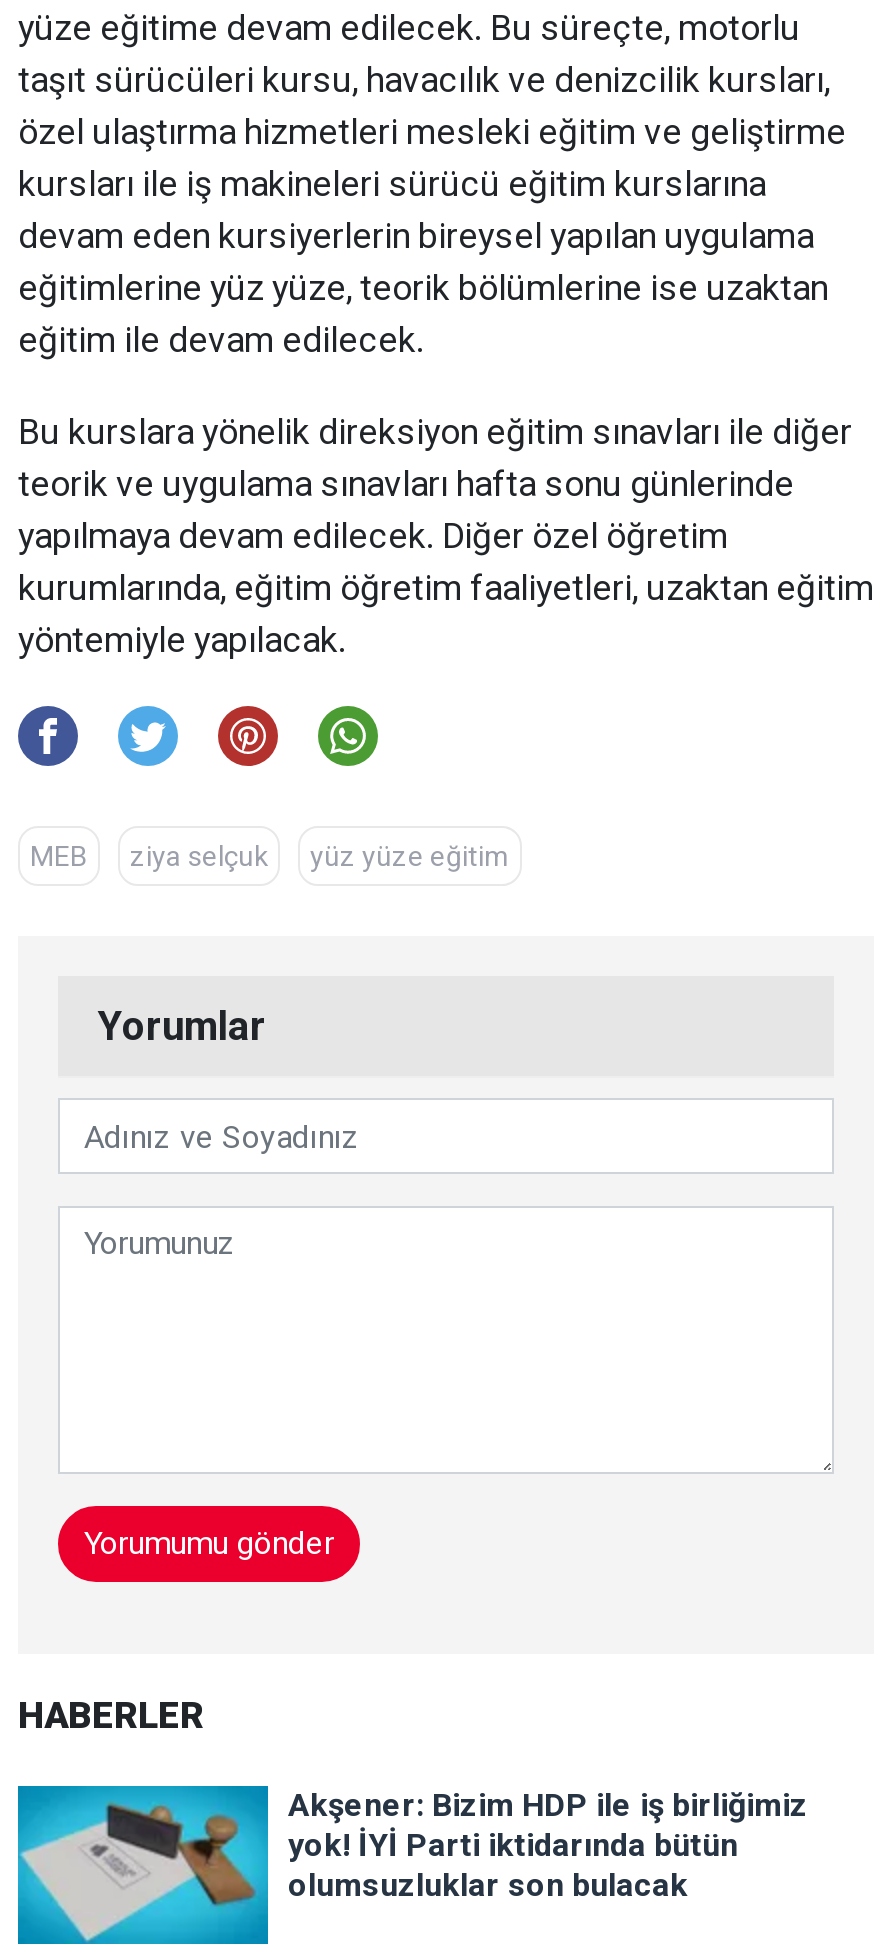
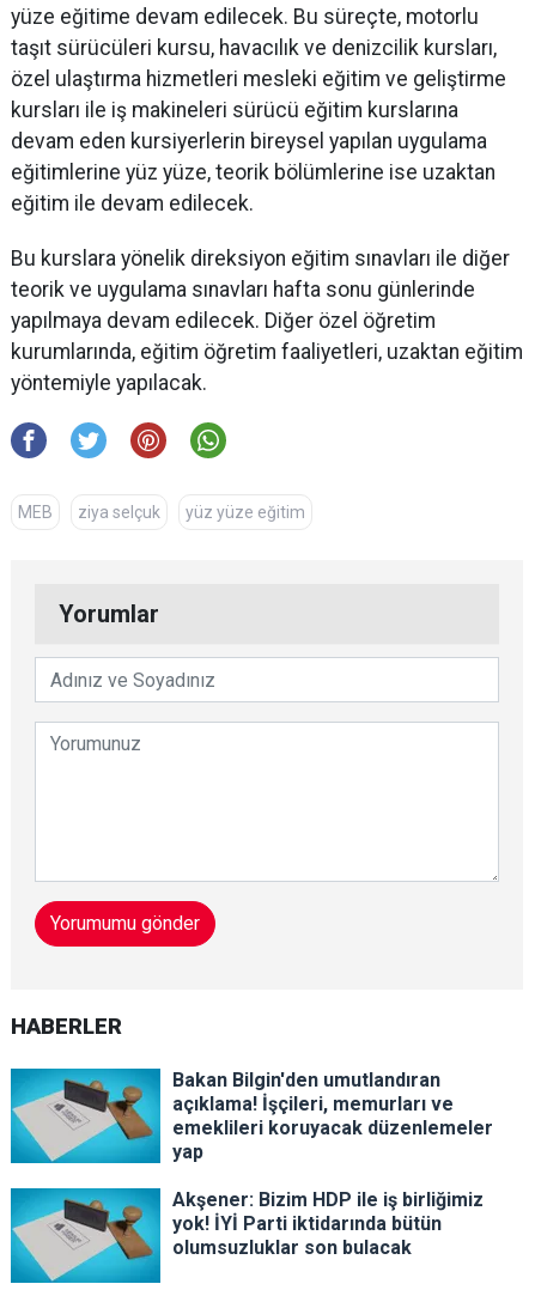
none -> [172,1069,493,1163] Bakan Bilgin'den umutlandıran | açıklama! İşçileri, memurları ve | emeklileri koruyacak düzenlemeler | yap

